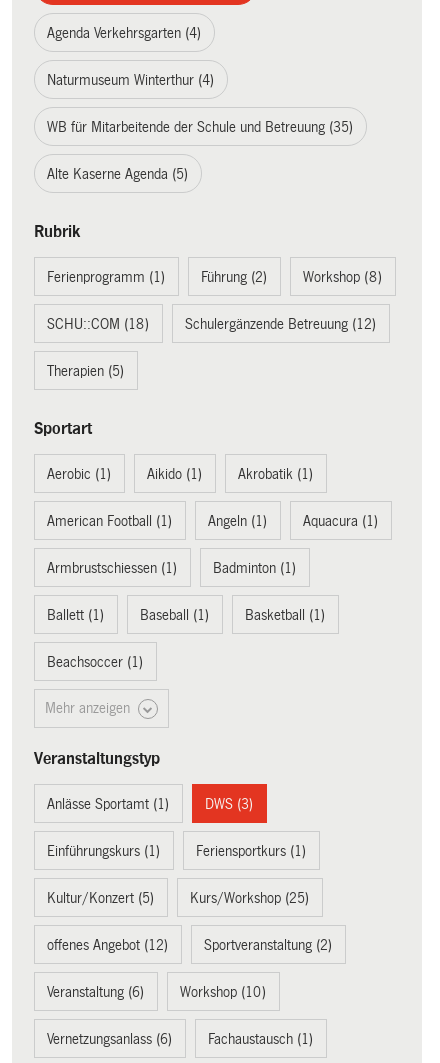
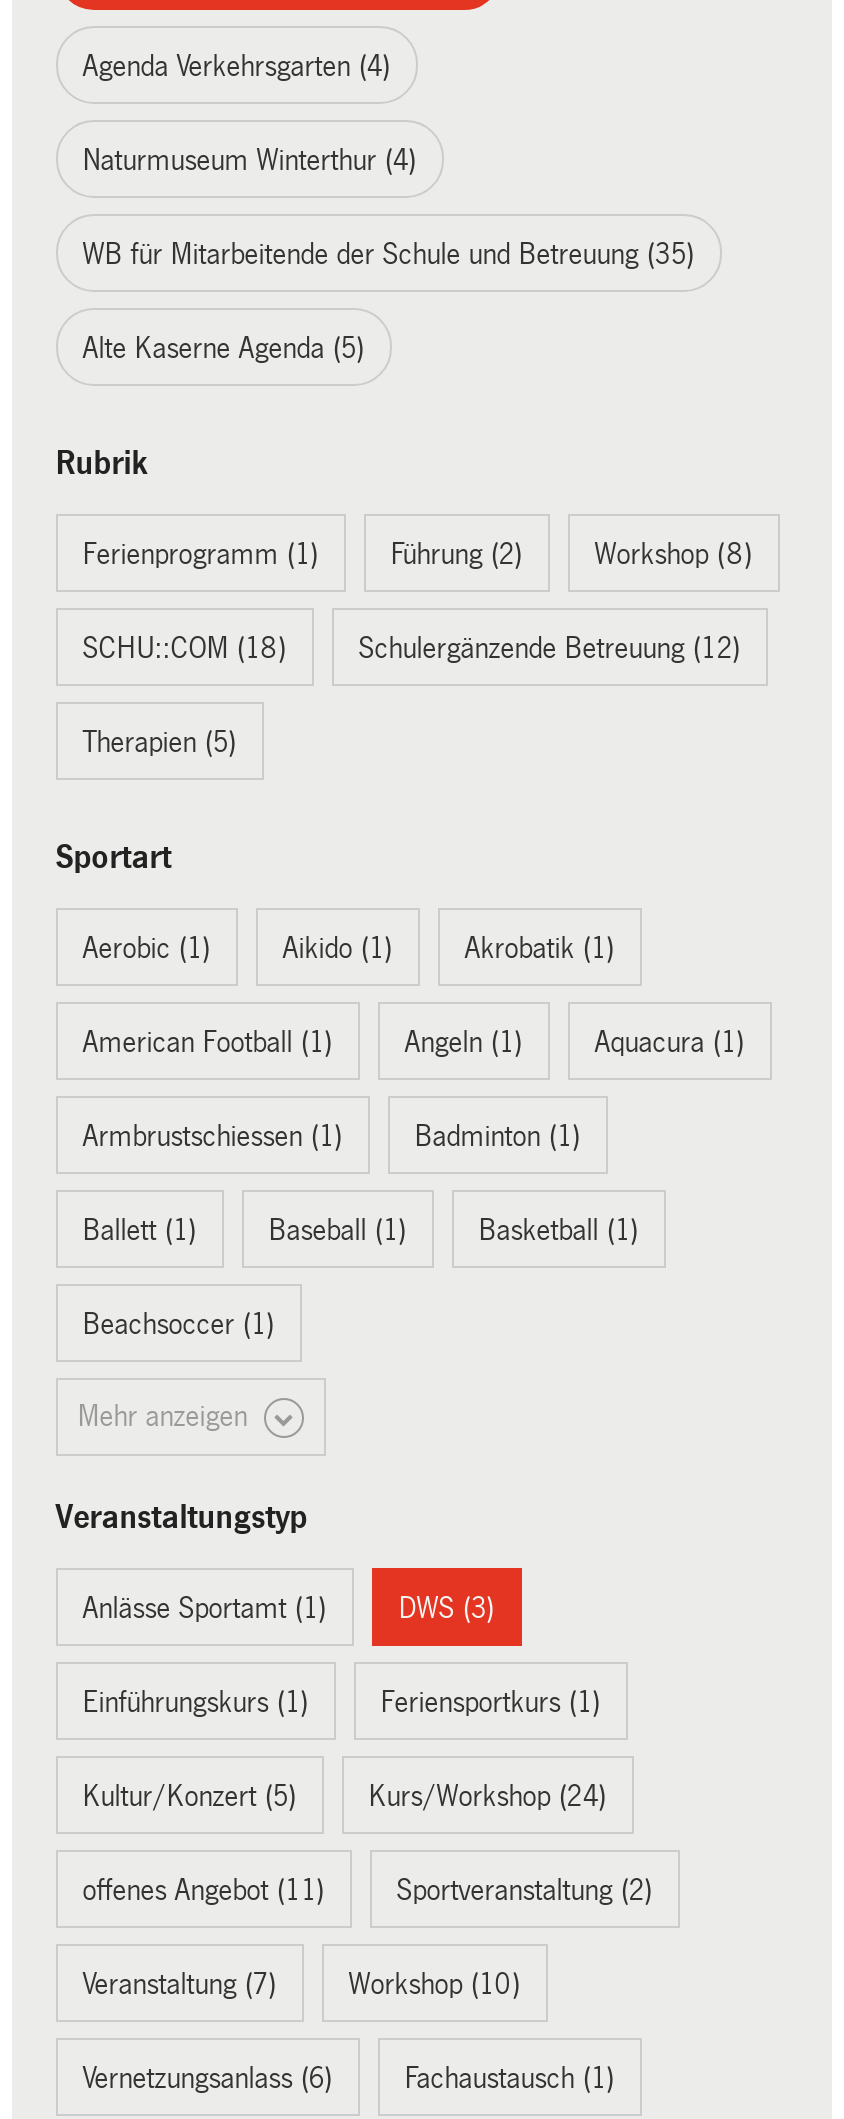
[190,890,309,906] Kurs/Workshop (25) -> [368,1780,606,1812] Kurs/Workshop (24)
[47,937,168,953] offenes Angebot (12) -> [82,1874,324,1906] offenes Angebot (11)
[47,984,144,1000] Veranstaltung (6) -> [82,1968,276,2000] Veranstaltung (7)

